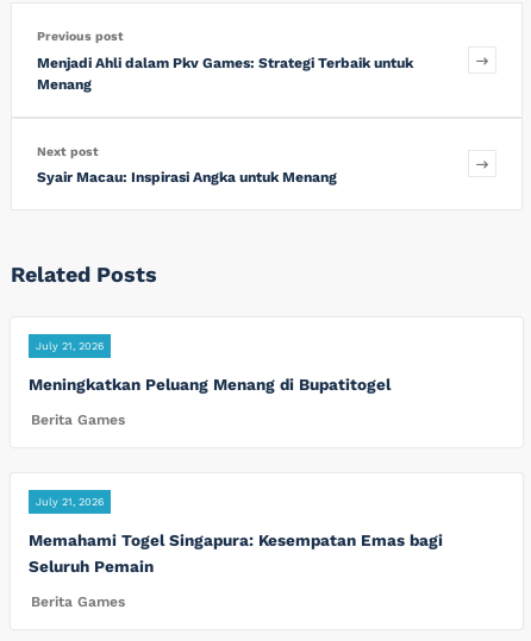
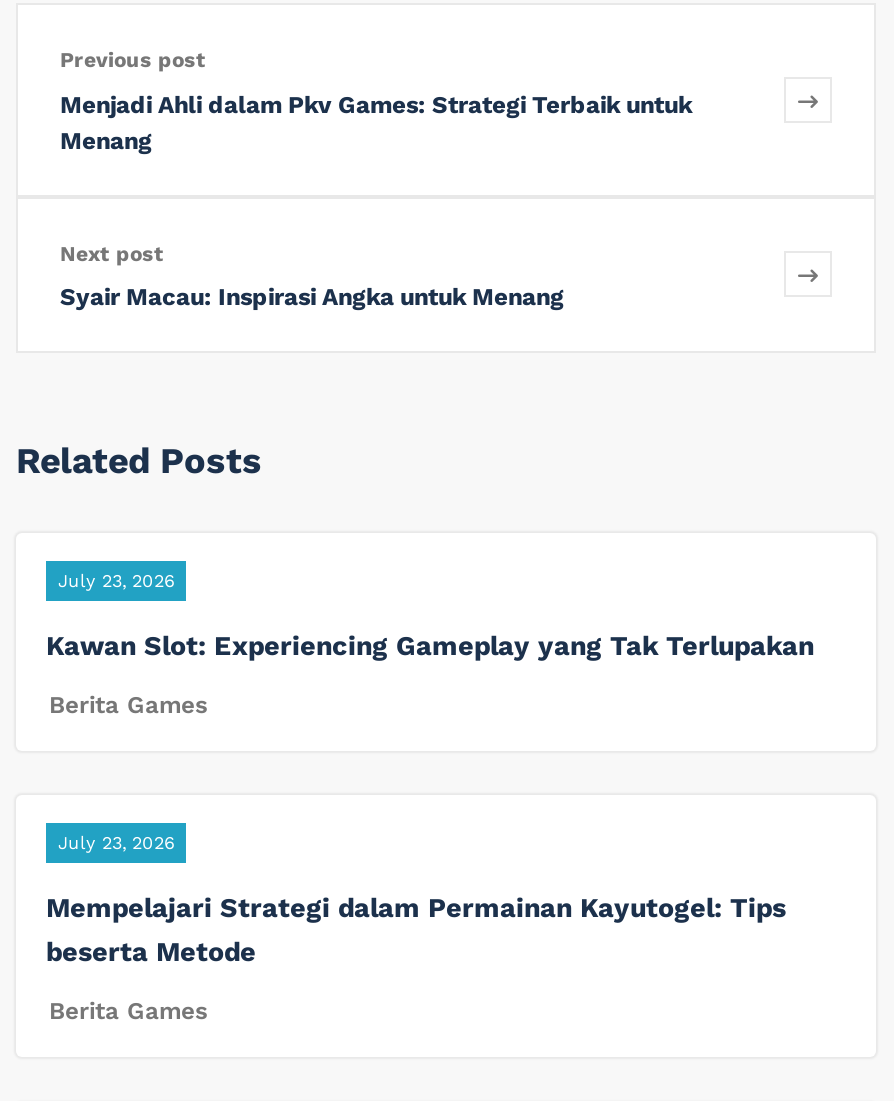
[36,340,104,352] July 21, 2026 -> [58,570,174,590] July 23, 2026
[29,374,391,393] Meningkatkan Peluang Menang di Bupatitogel -> [46,628,814,660] Kawan Slot: Experiencing Gameplay yang Tak Terlupakan
[36,496,104,508] July 21, 2026 -> [58,833,174,853] July 23, 2026
[29,531,443,576] Memahami Togel Singapura: Kesempatan Emas bagi | Seluruh Pemain -> [46,891,786,967] Mempelajari Strategi dalam Permainan Kayutogel: Tips | beserta Metode

